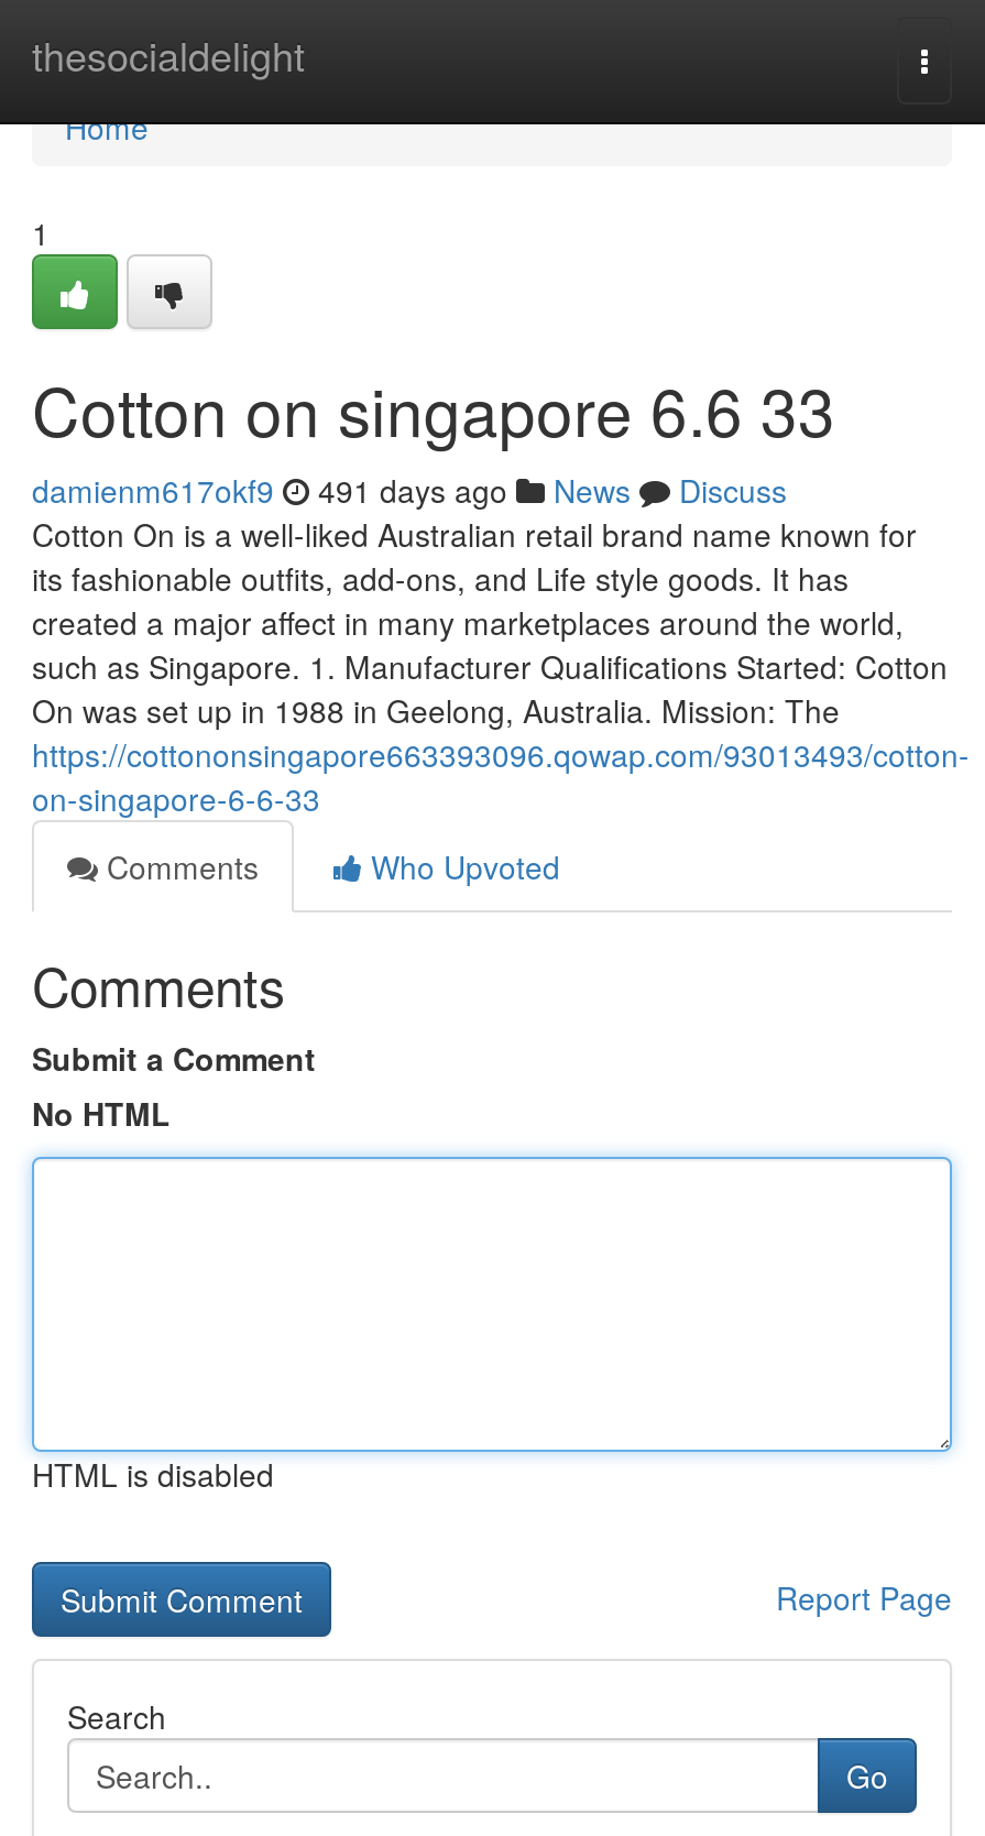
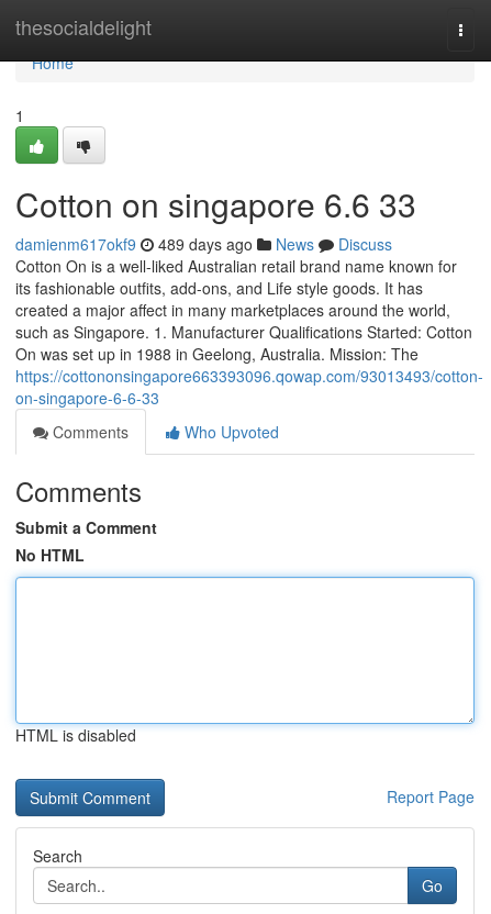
[32,468,787,512] damienm617okf9 491 days ago News Discuss -> [15,233,392,255] damienm617okf9 489 days ago News Discuss

